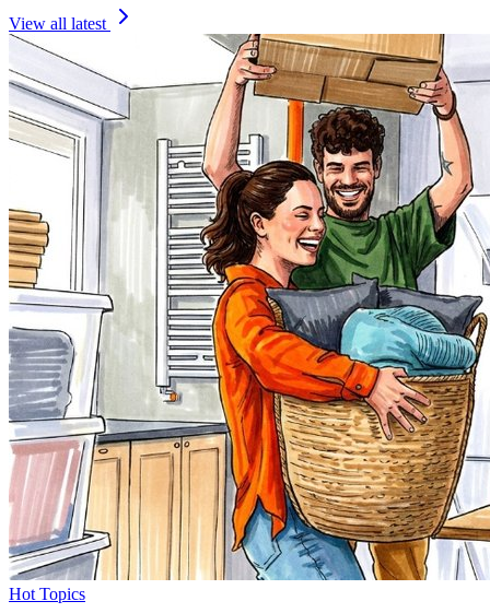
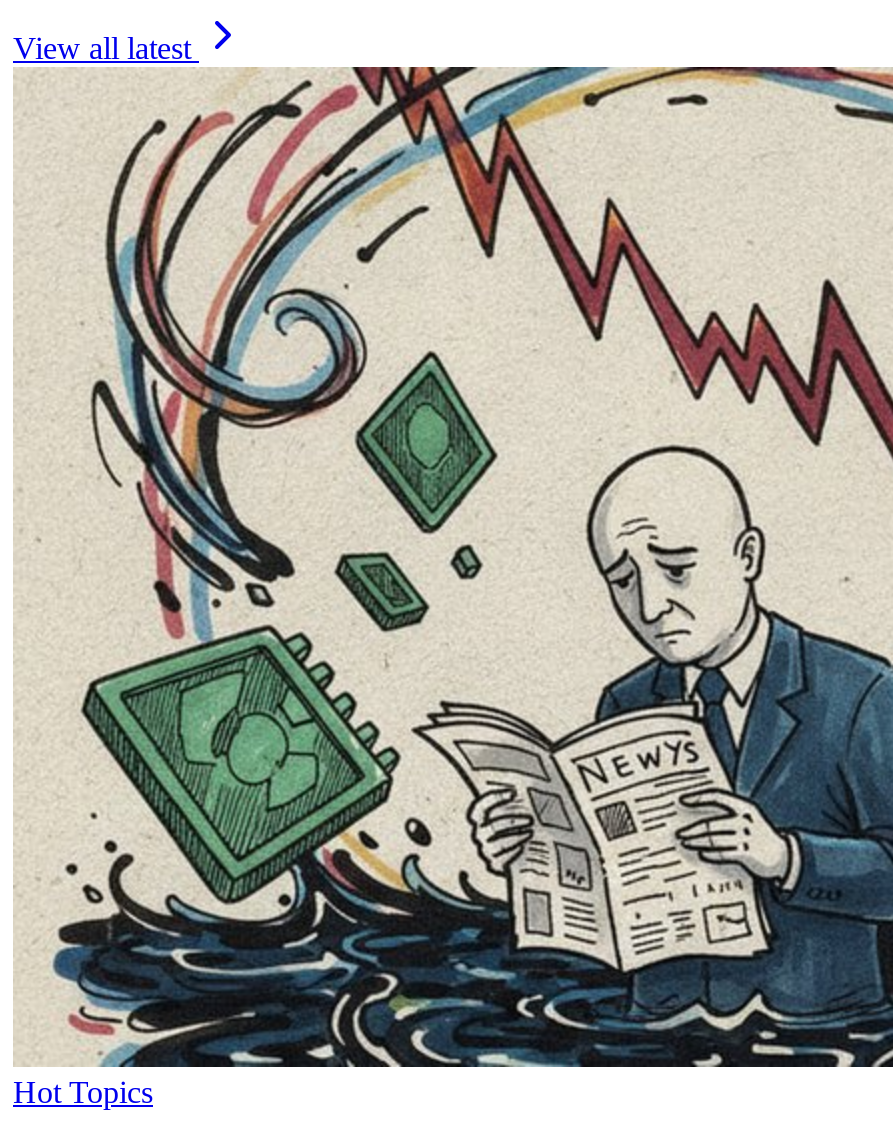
[9,33,487,581] [image] -> [13,65,887,1069] [image]

